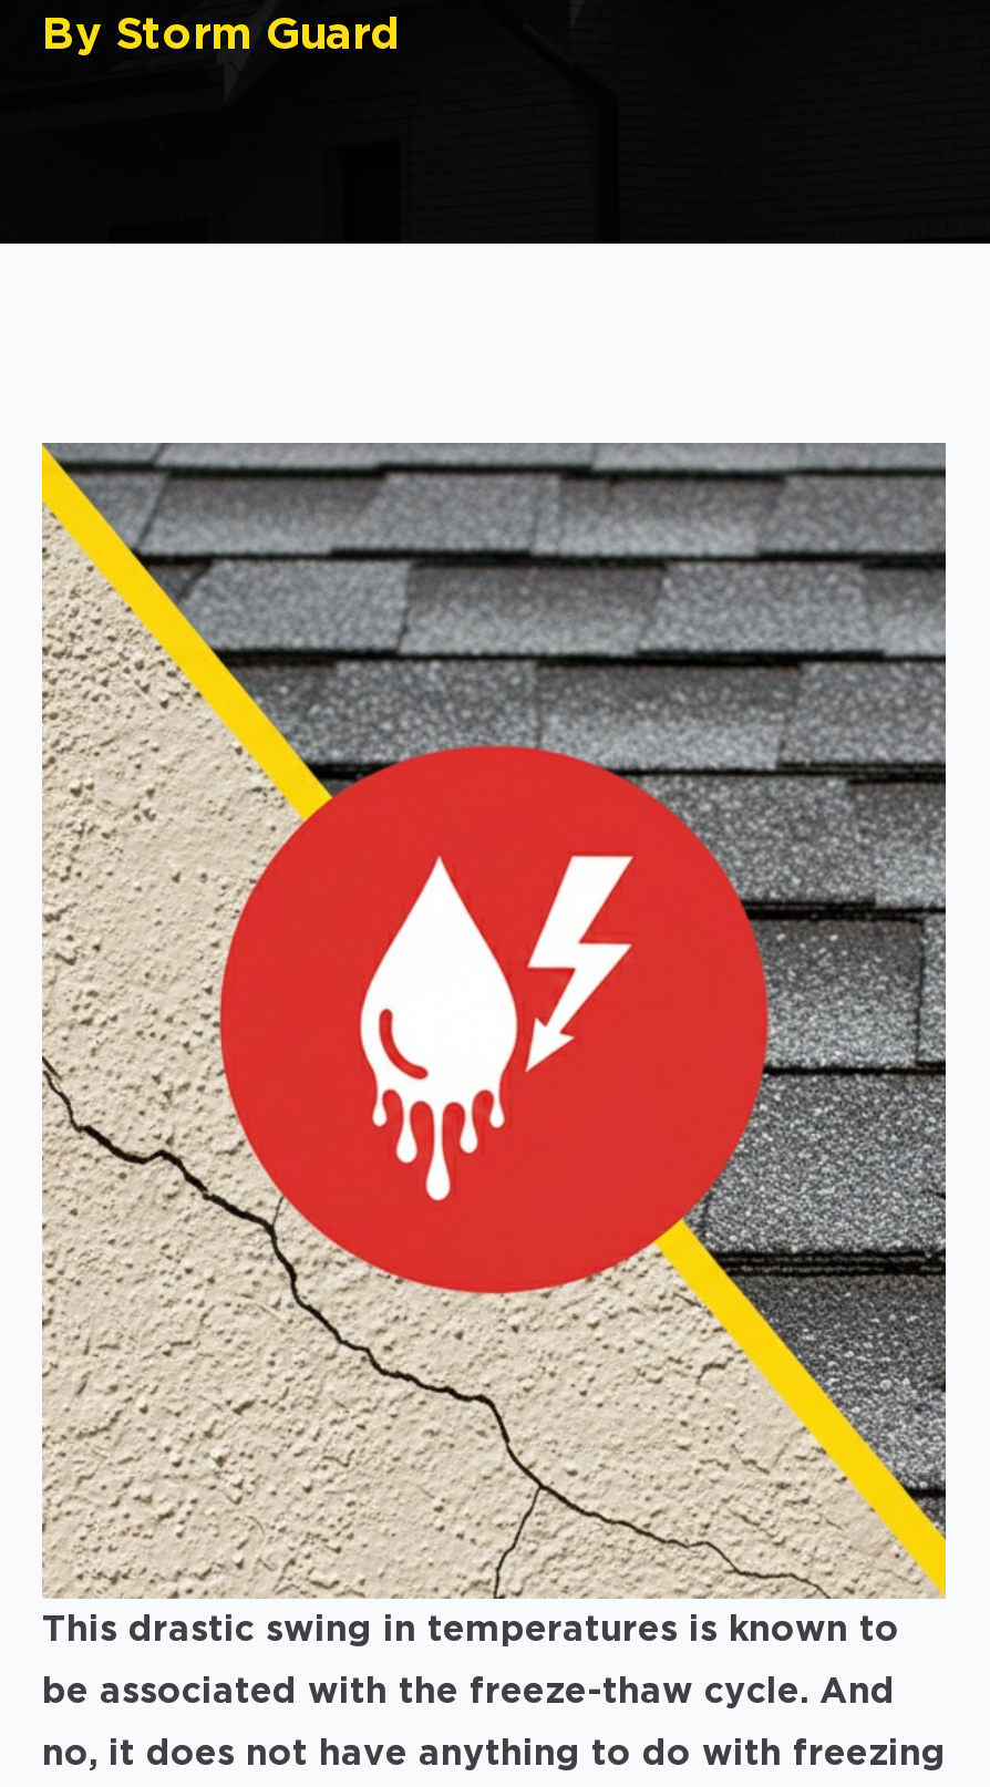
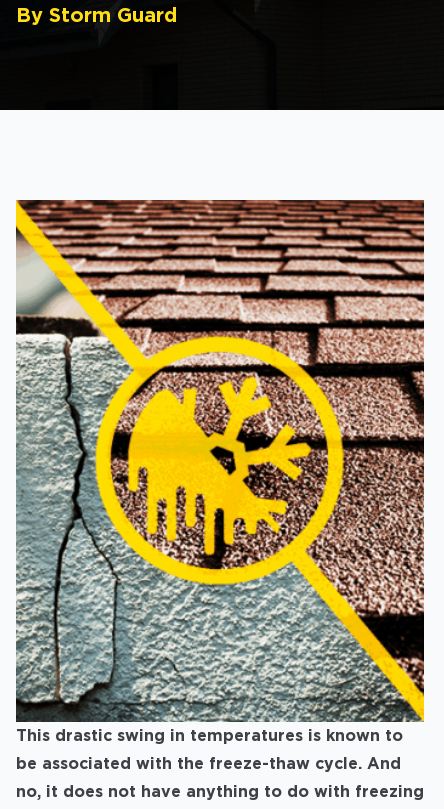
[42,441,948,1601] [image] -> [15,199,425,723] [image]

